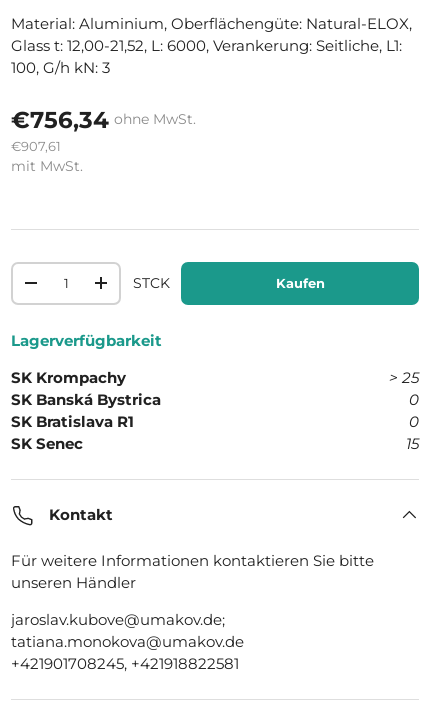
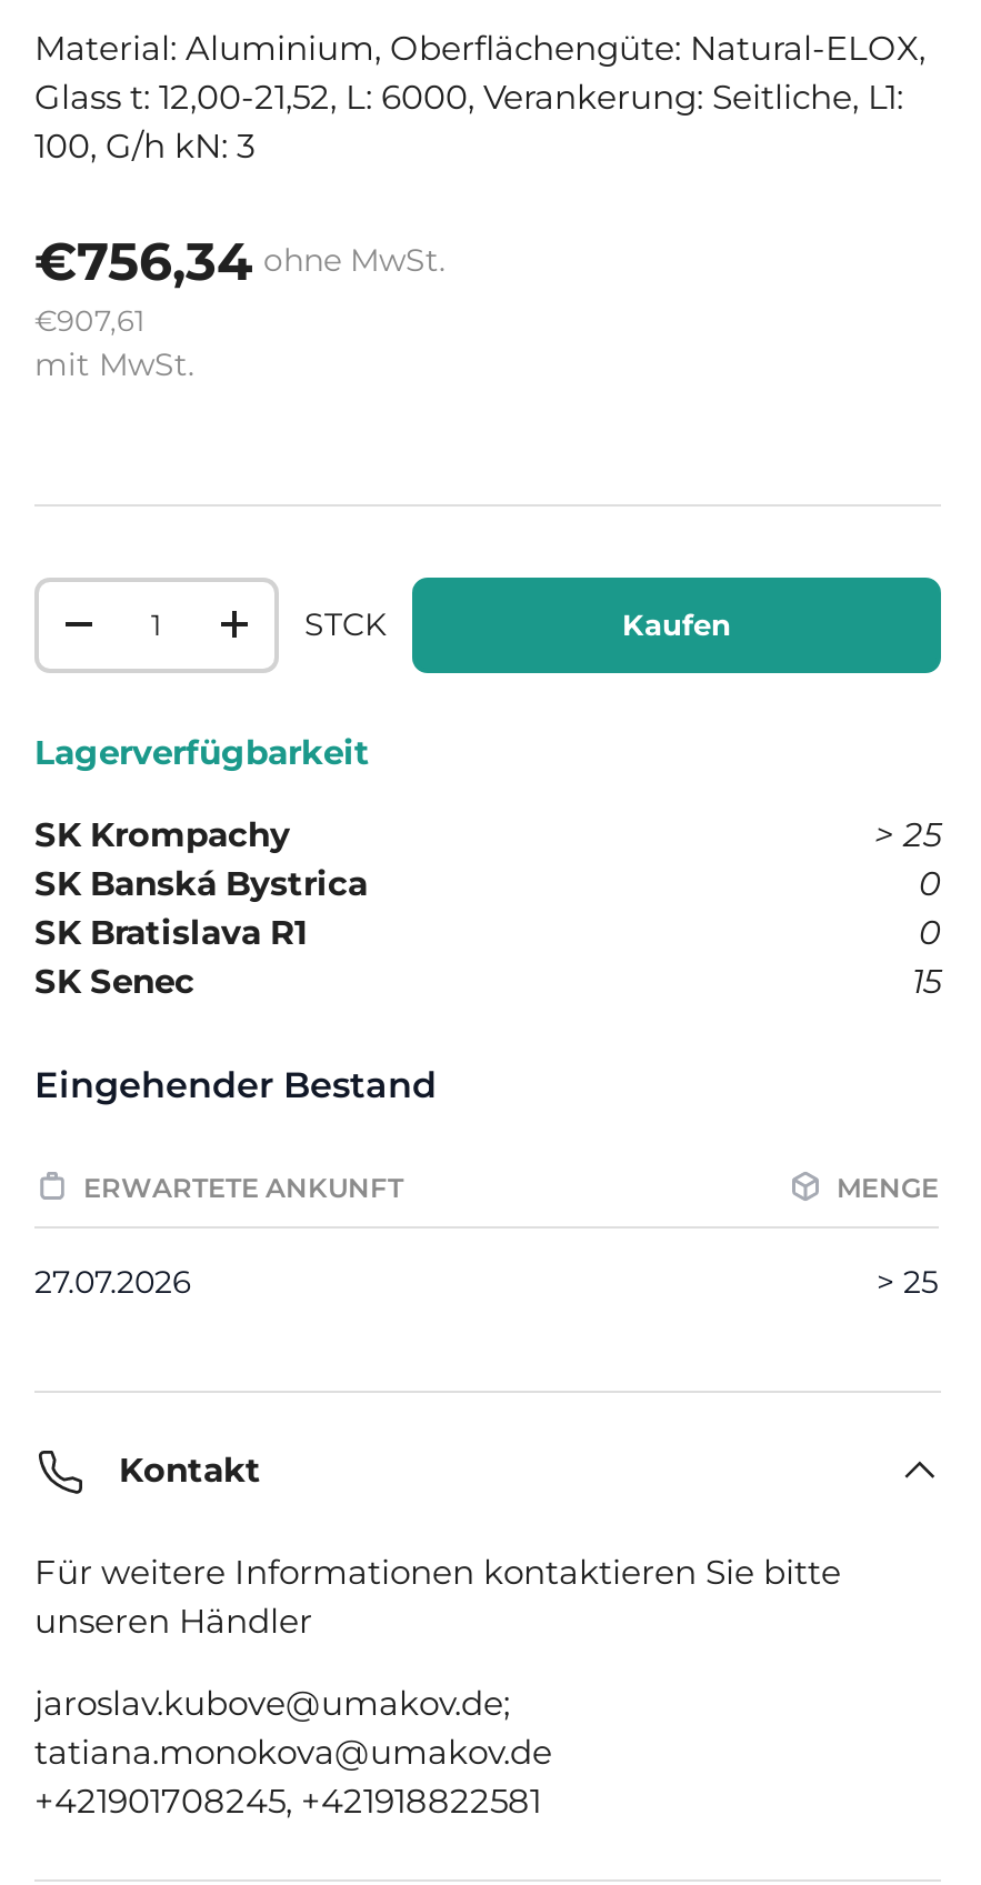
none -> [34,1063,939,1301] Eingehender Bestand | ERWARTETE ANKUNFT | MENGE | 27.07.2026 | > 25

